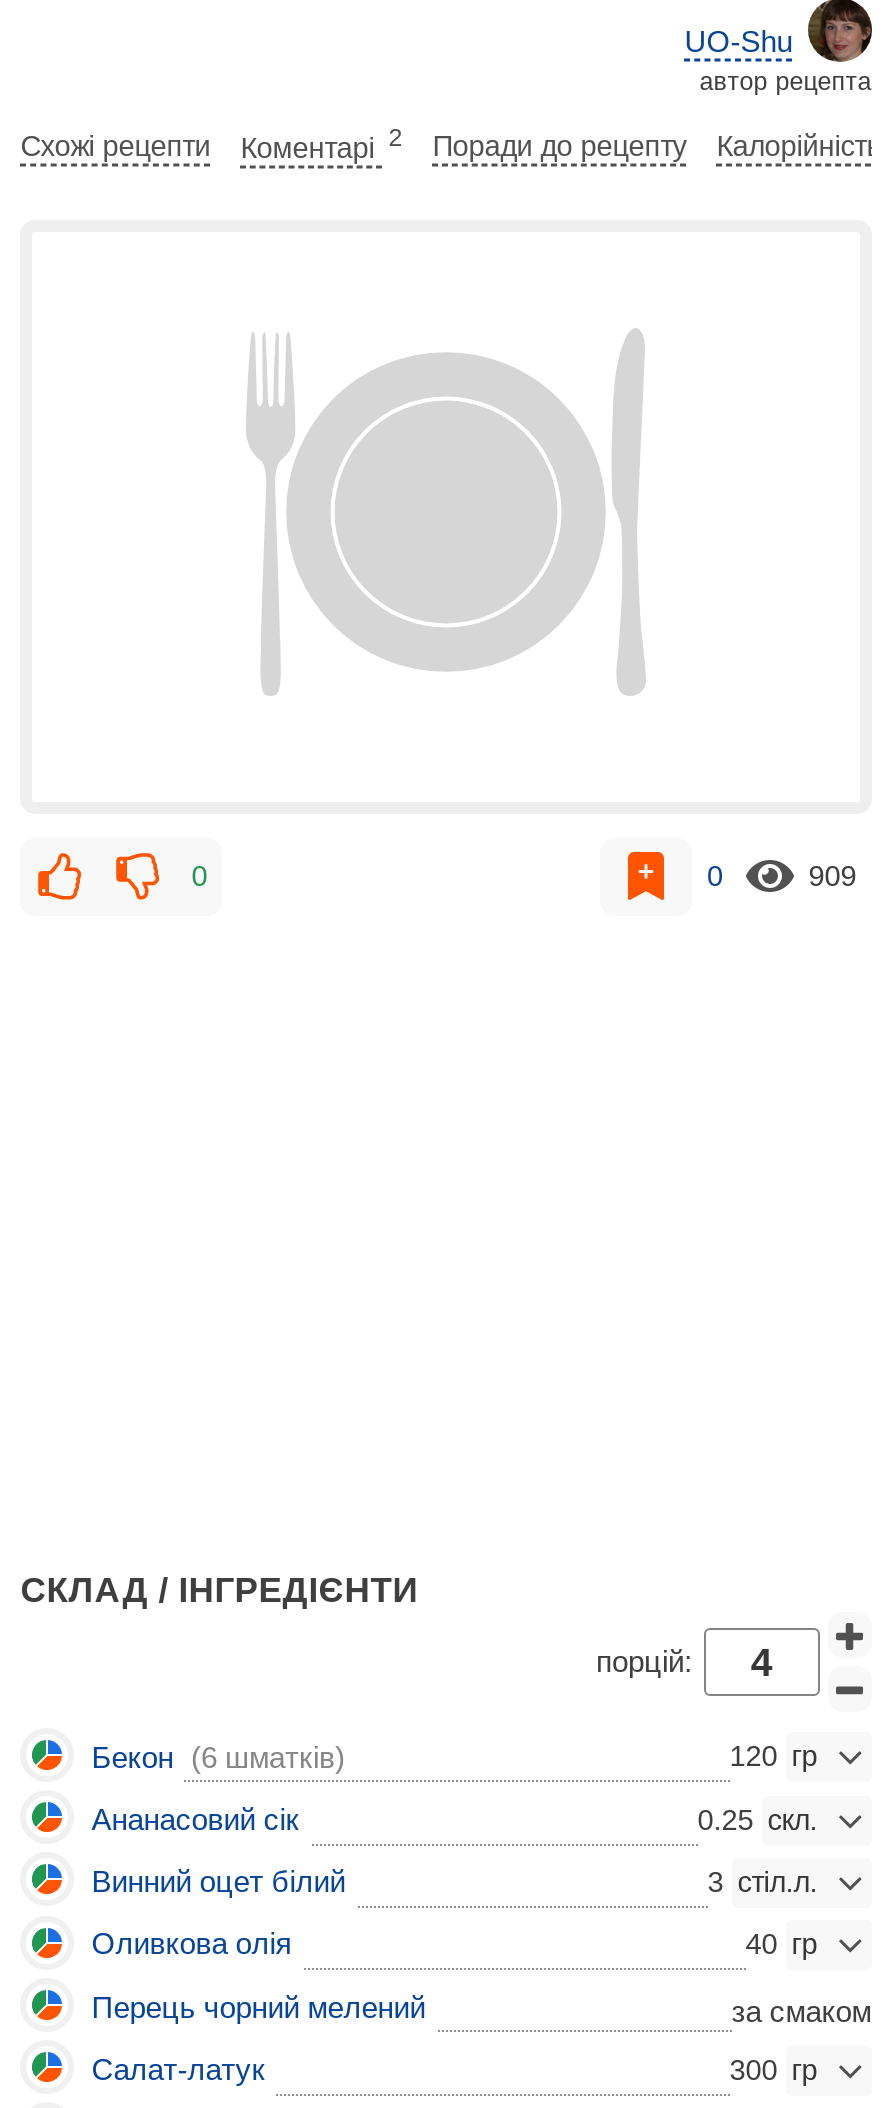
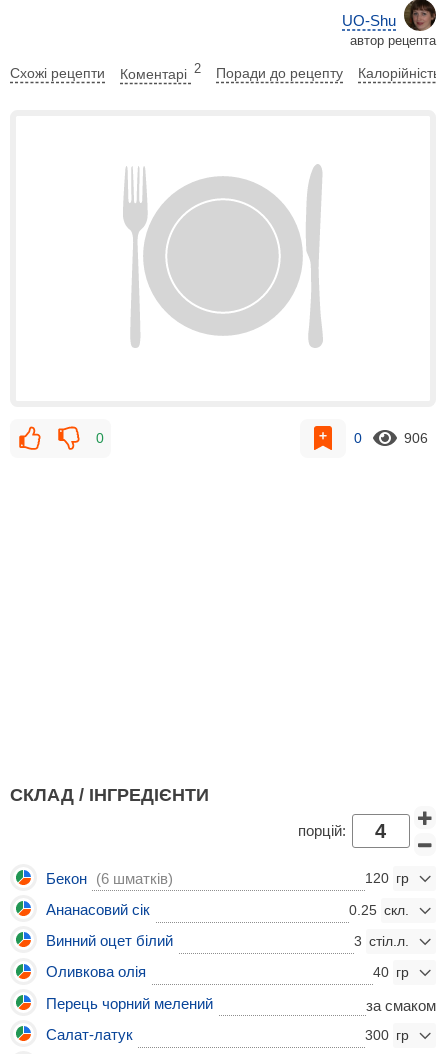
[808,860,856,892] 909 -> [404,430,428,446] 906

